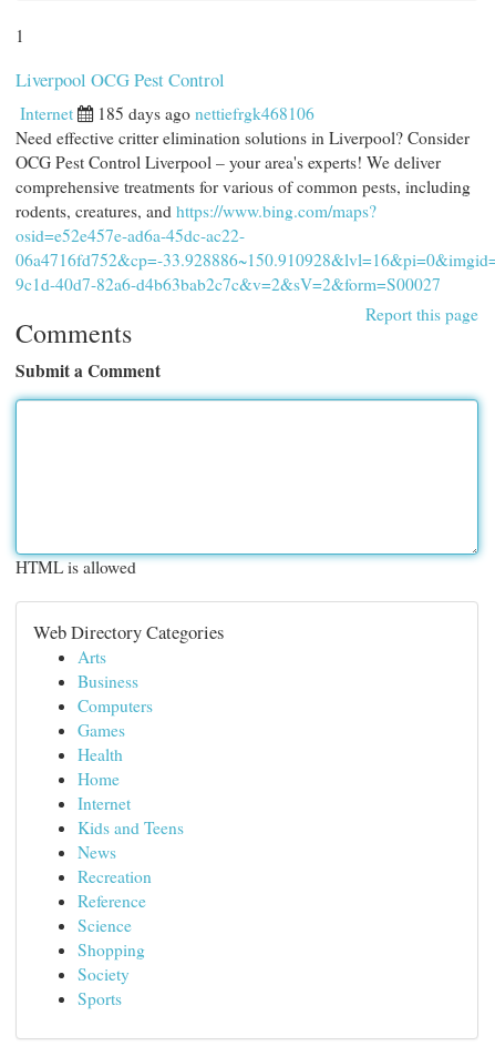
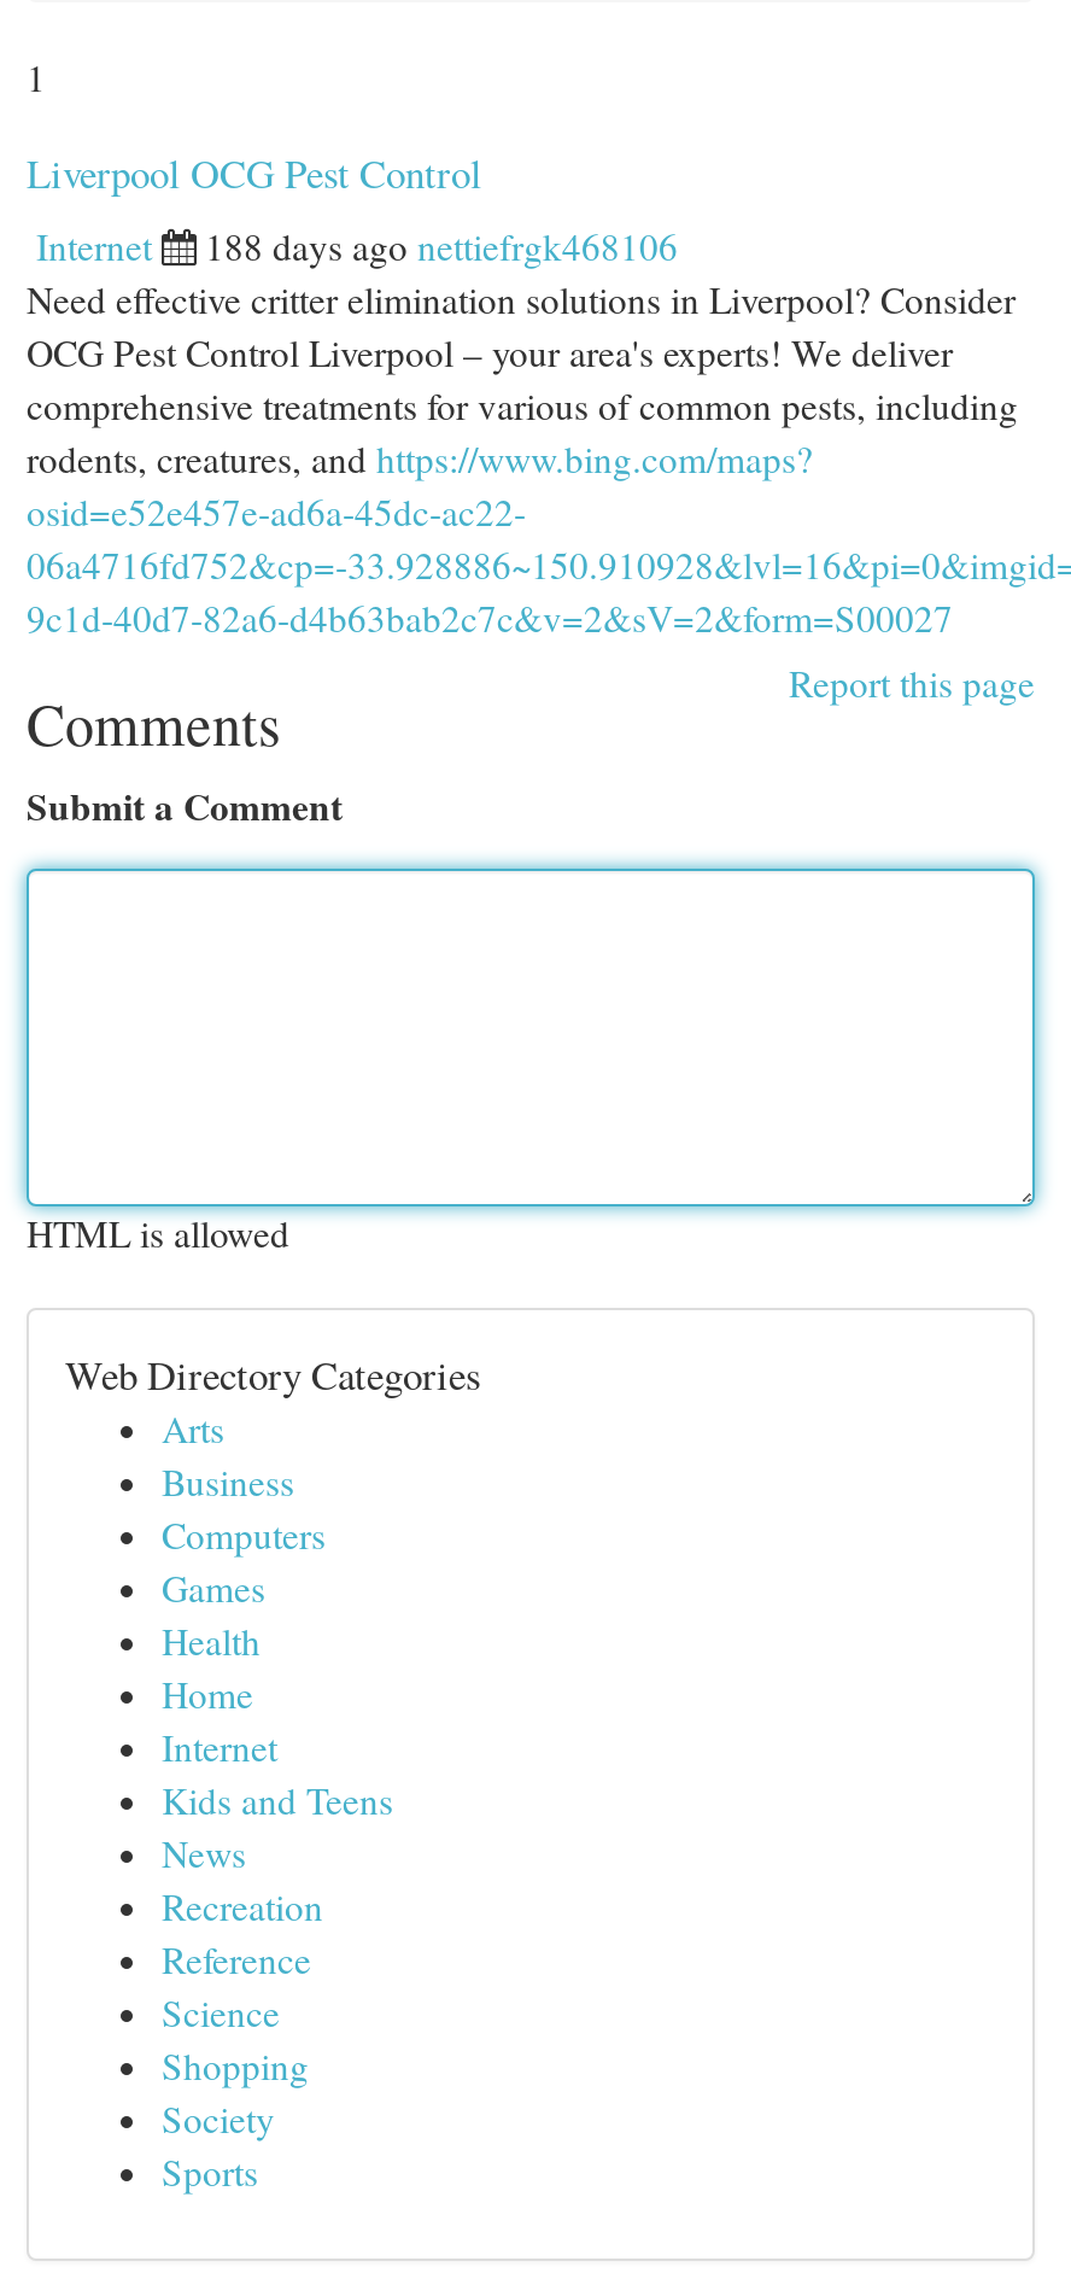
[97,102,314,124] 185 days ago nettiefrgk468106 -> [205,222,678,270] 188 days ago nettiefrgk468106

